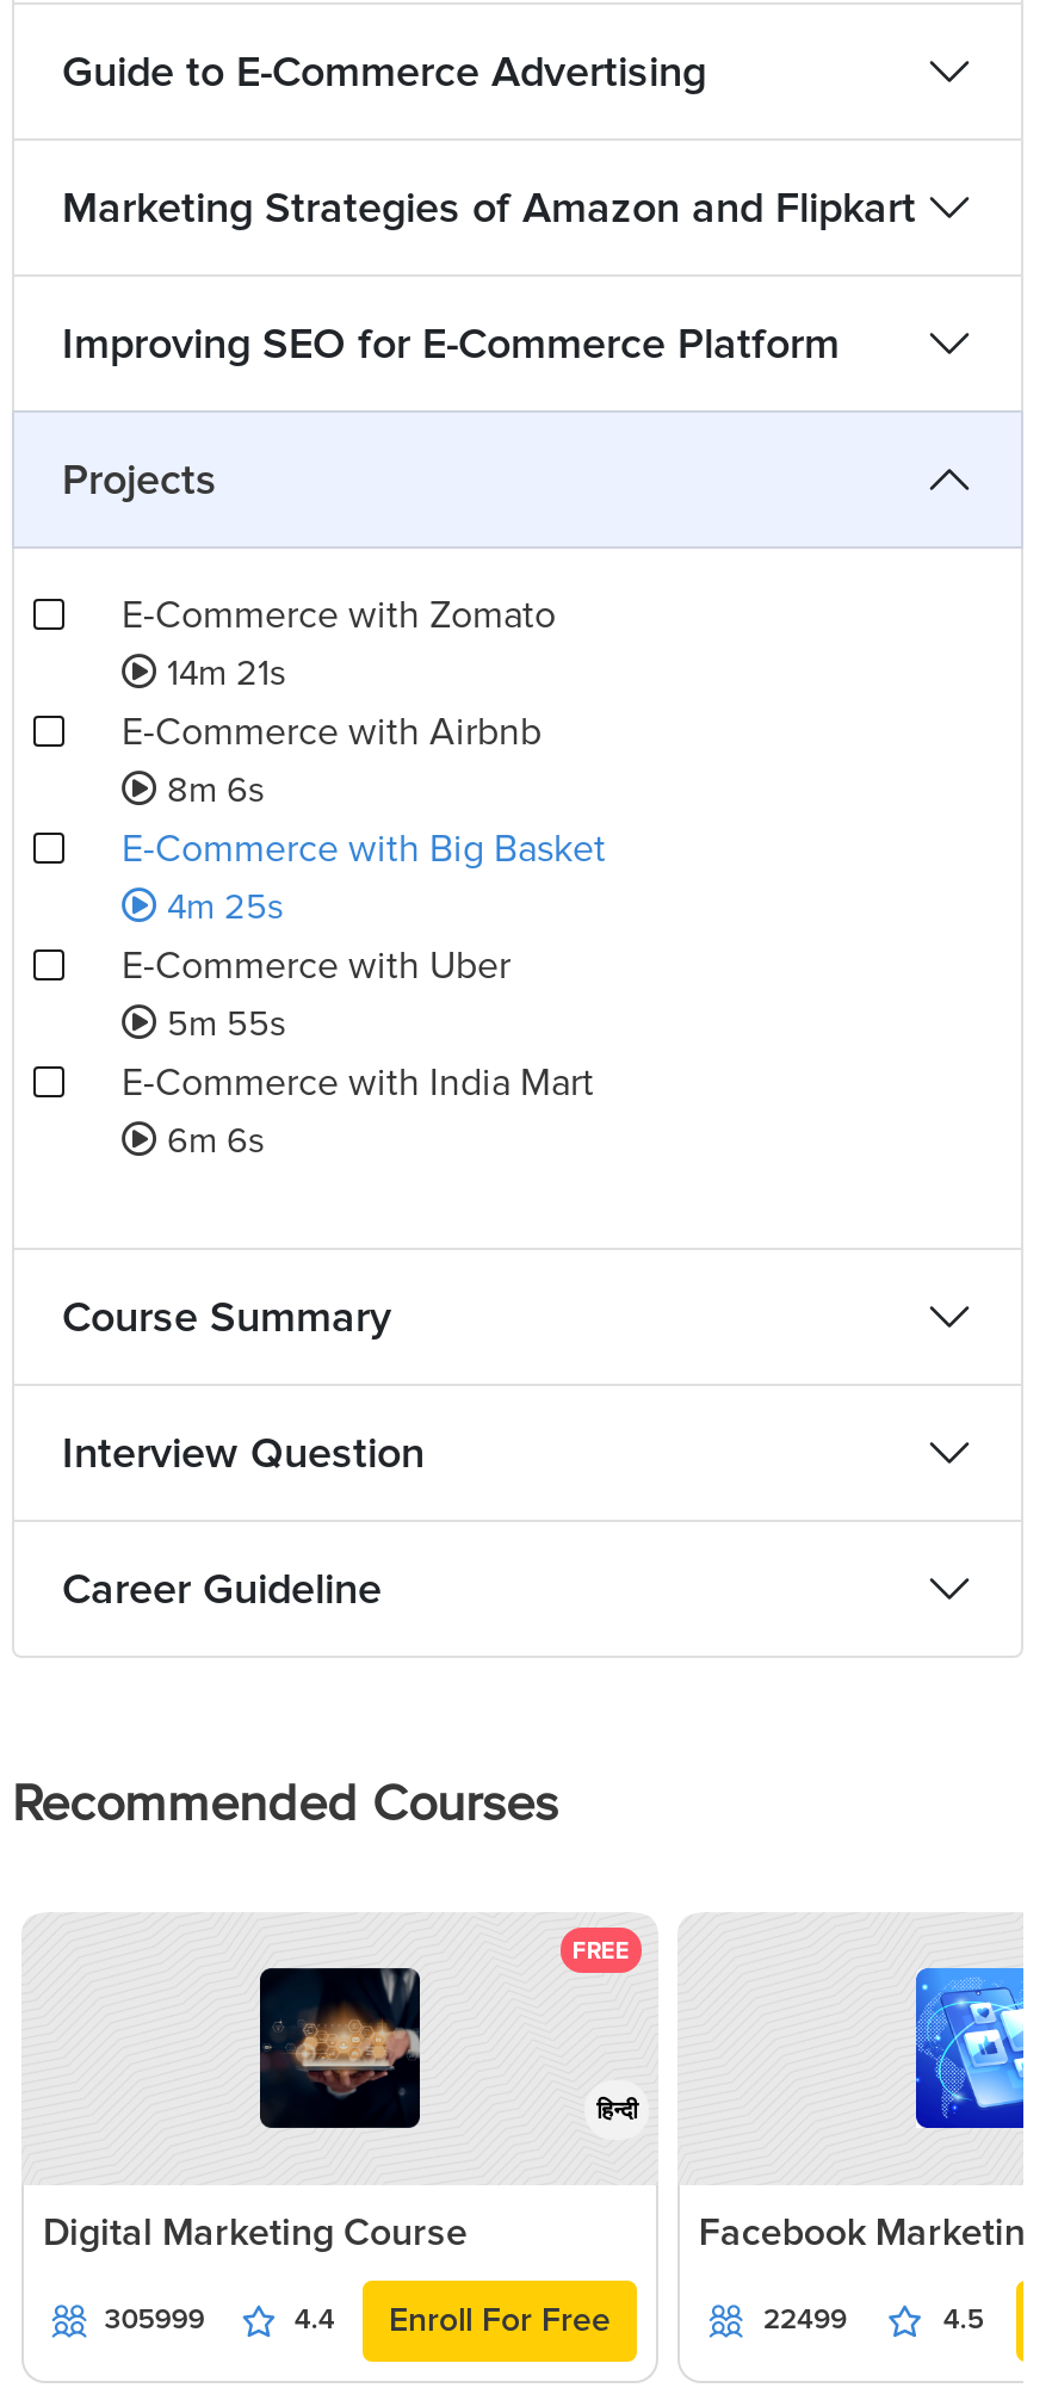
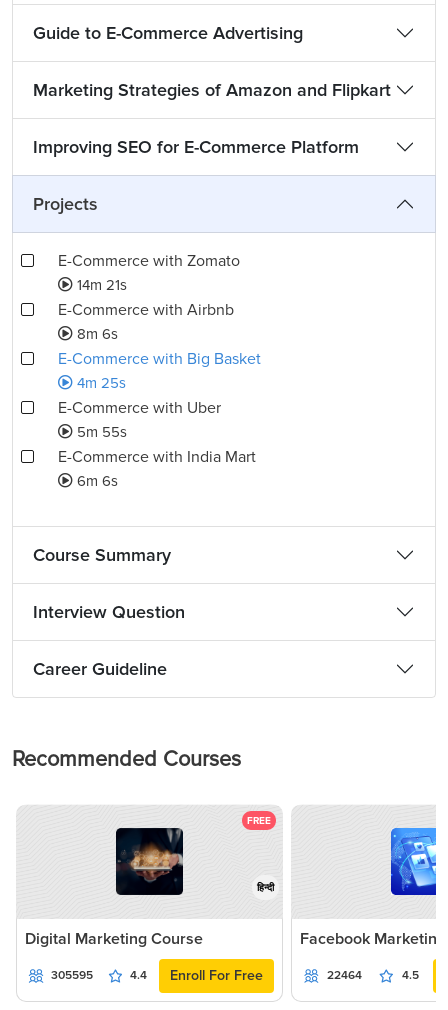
[104,2301,205,2337] 305999 -> [51,968,93,983] 305595
[763,2301,847,2337] 22499 -> [327,968,362,983] 22464

